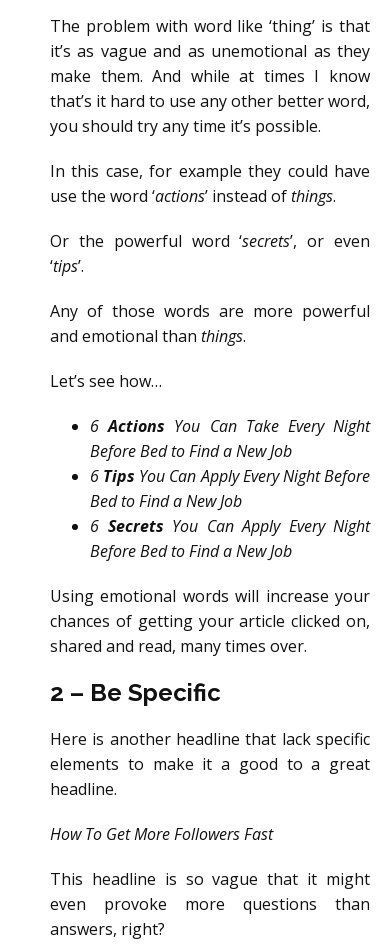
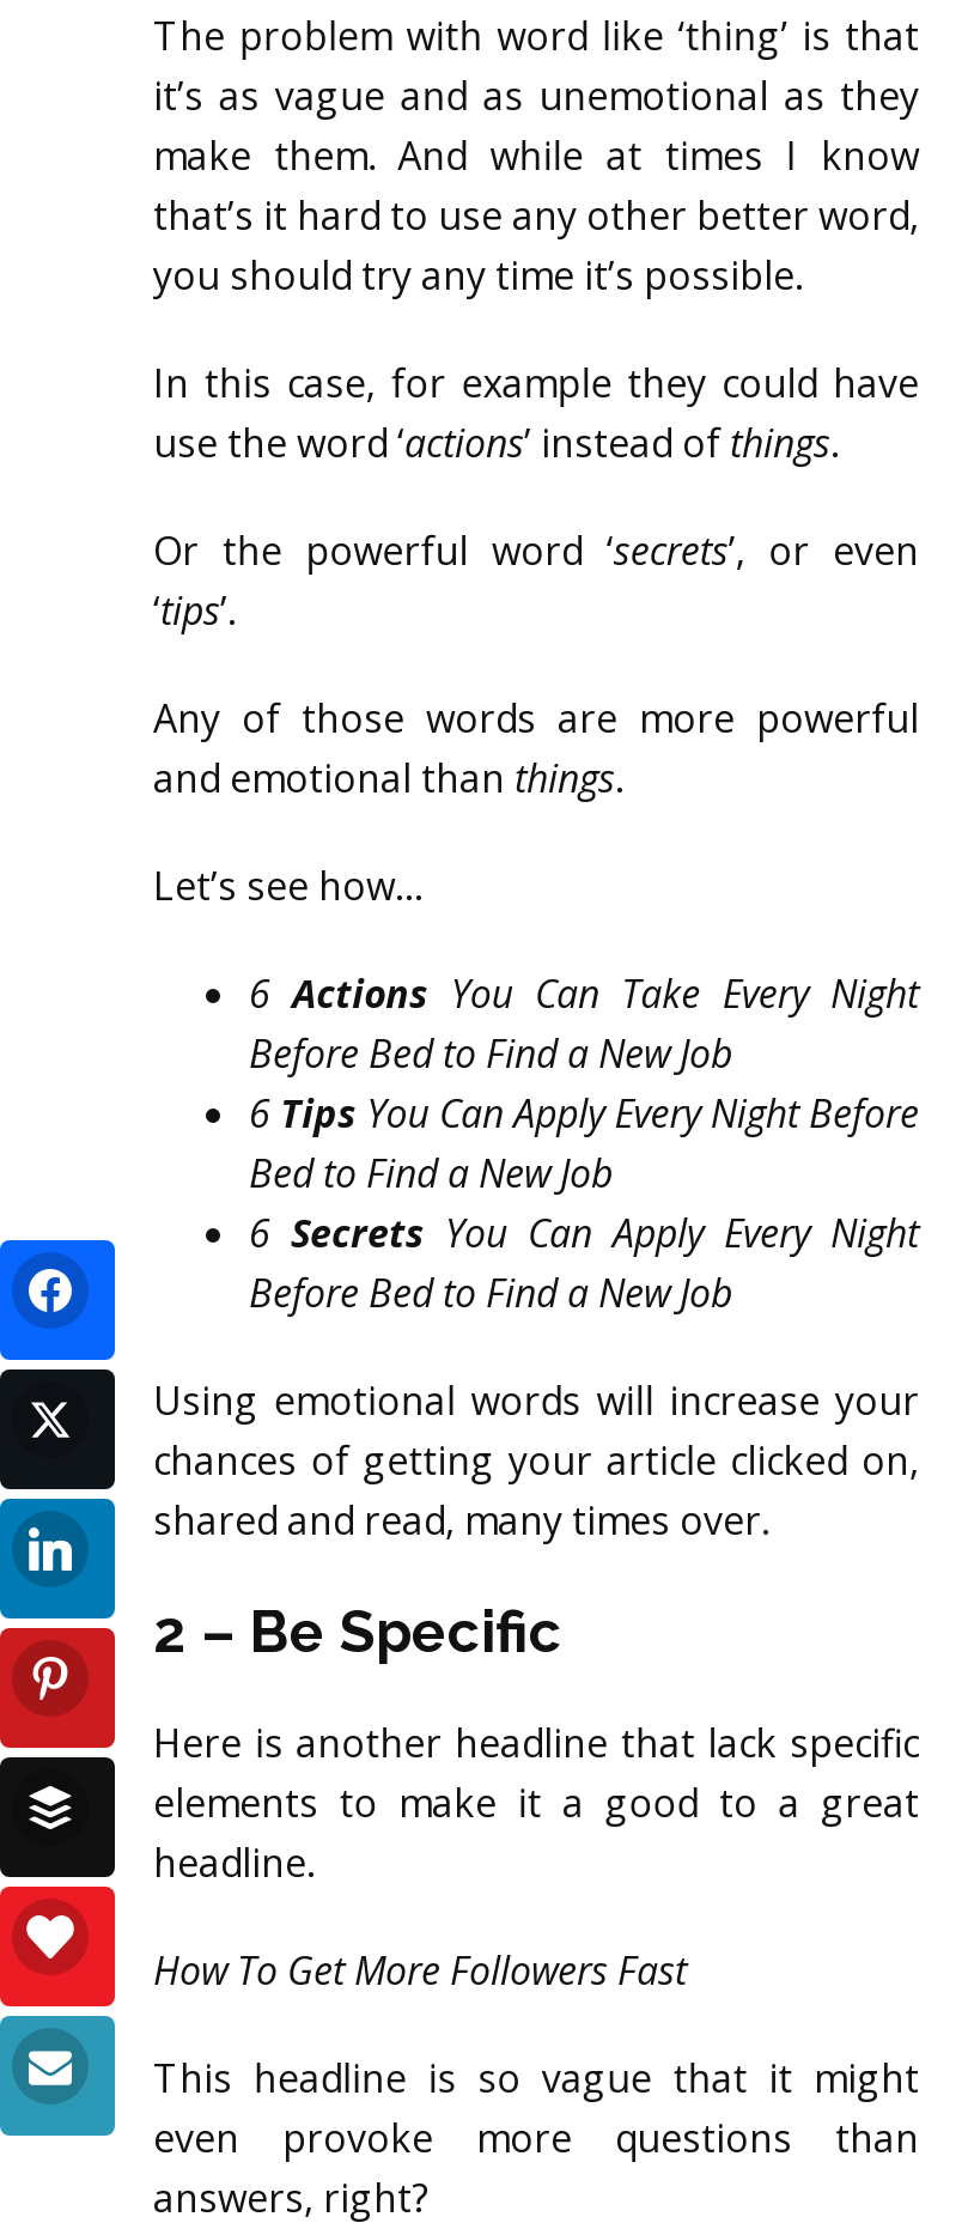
none -> [7,1238,117,2138] [image]

